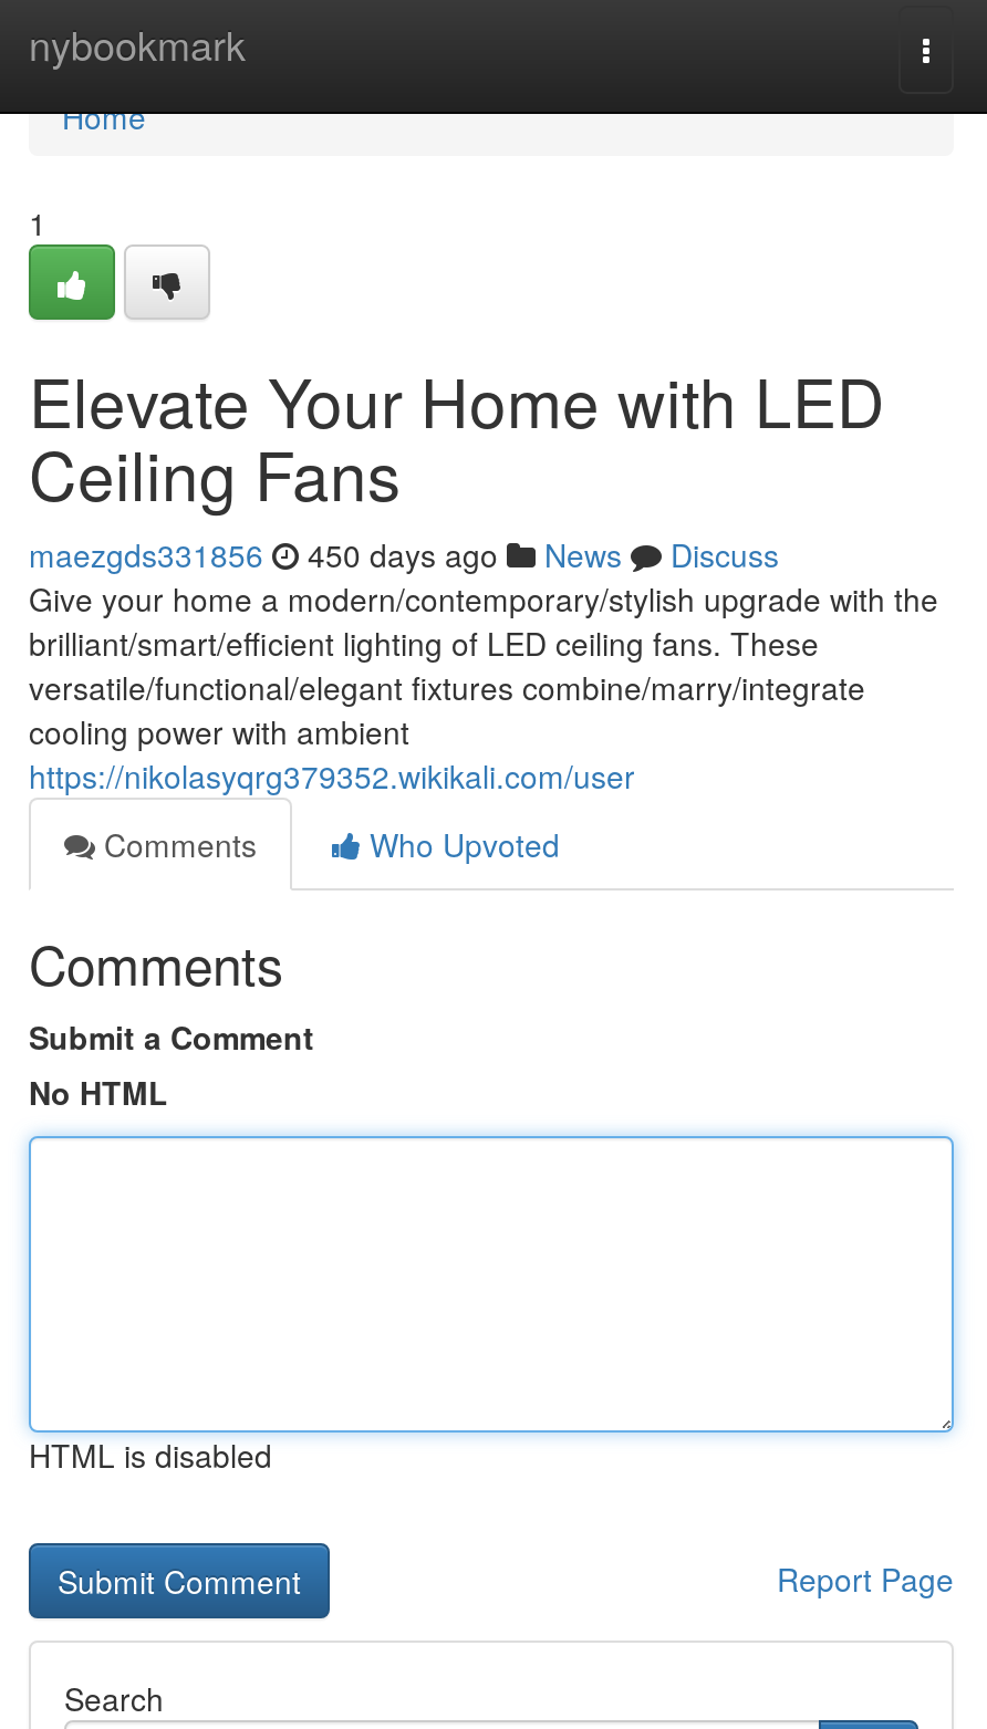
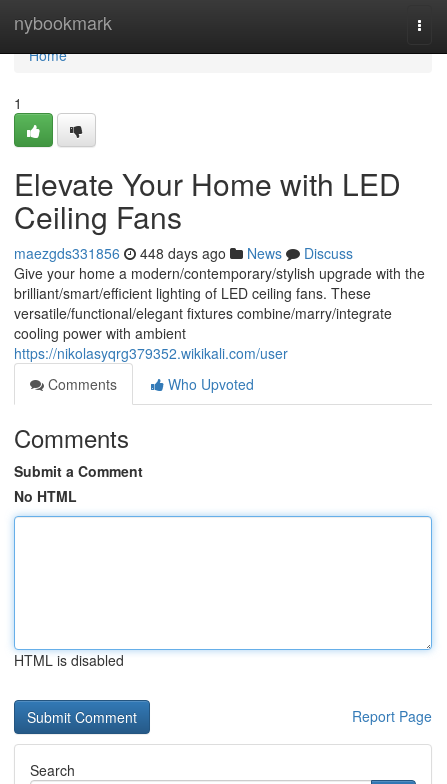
[29,532,779,576] maezgds331856 450 days ago News Discuss -> [14,243,353,263] maezgds331856 448 days ago News Discuss

